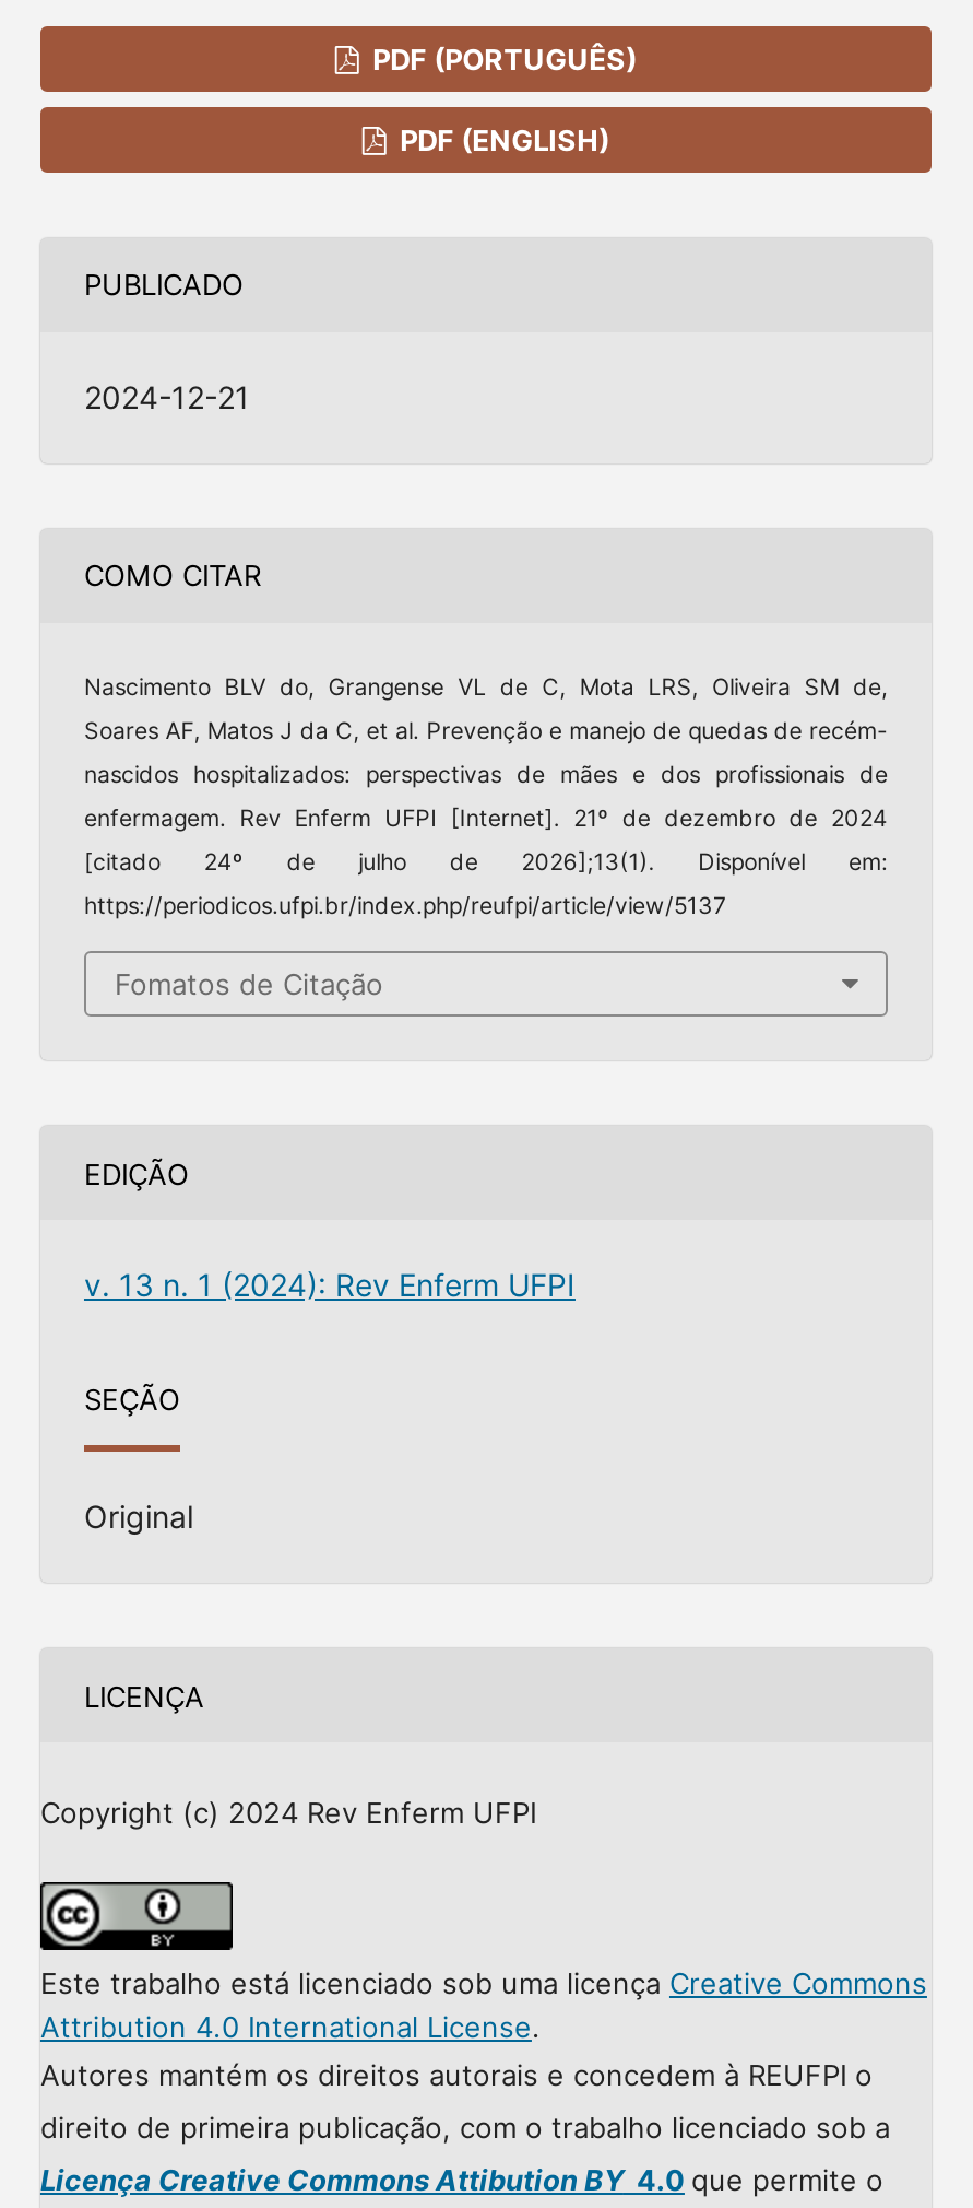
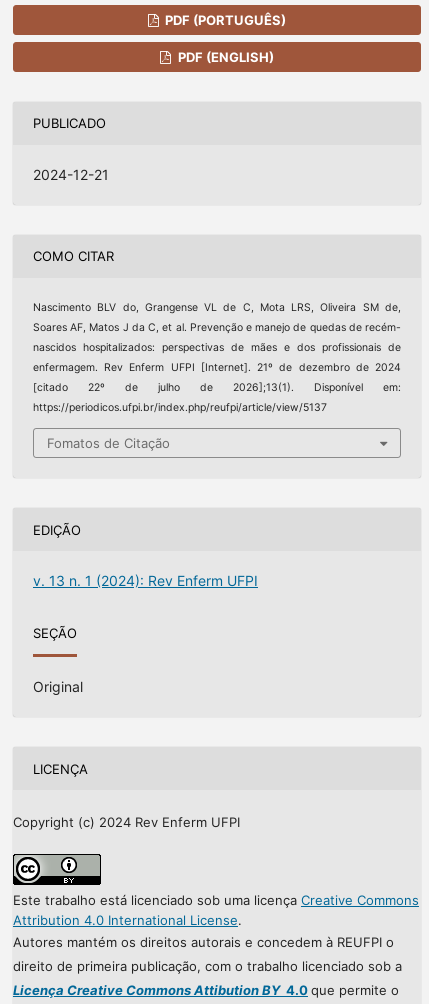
[84,848,888,876] [citado 24º de julho de 2026];13(1). Disponível em: -> [33,381,401,394] [citado 22º de julho de 2026];13(1). Disponível em:

